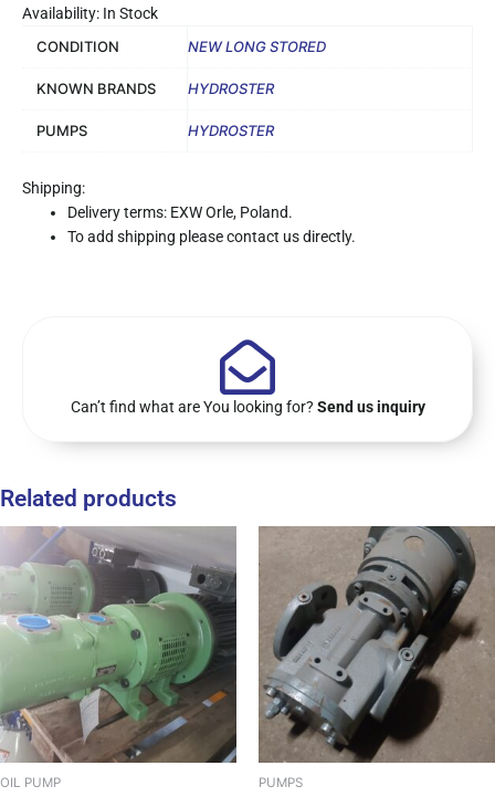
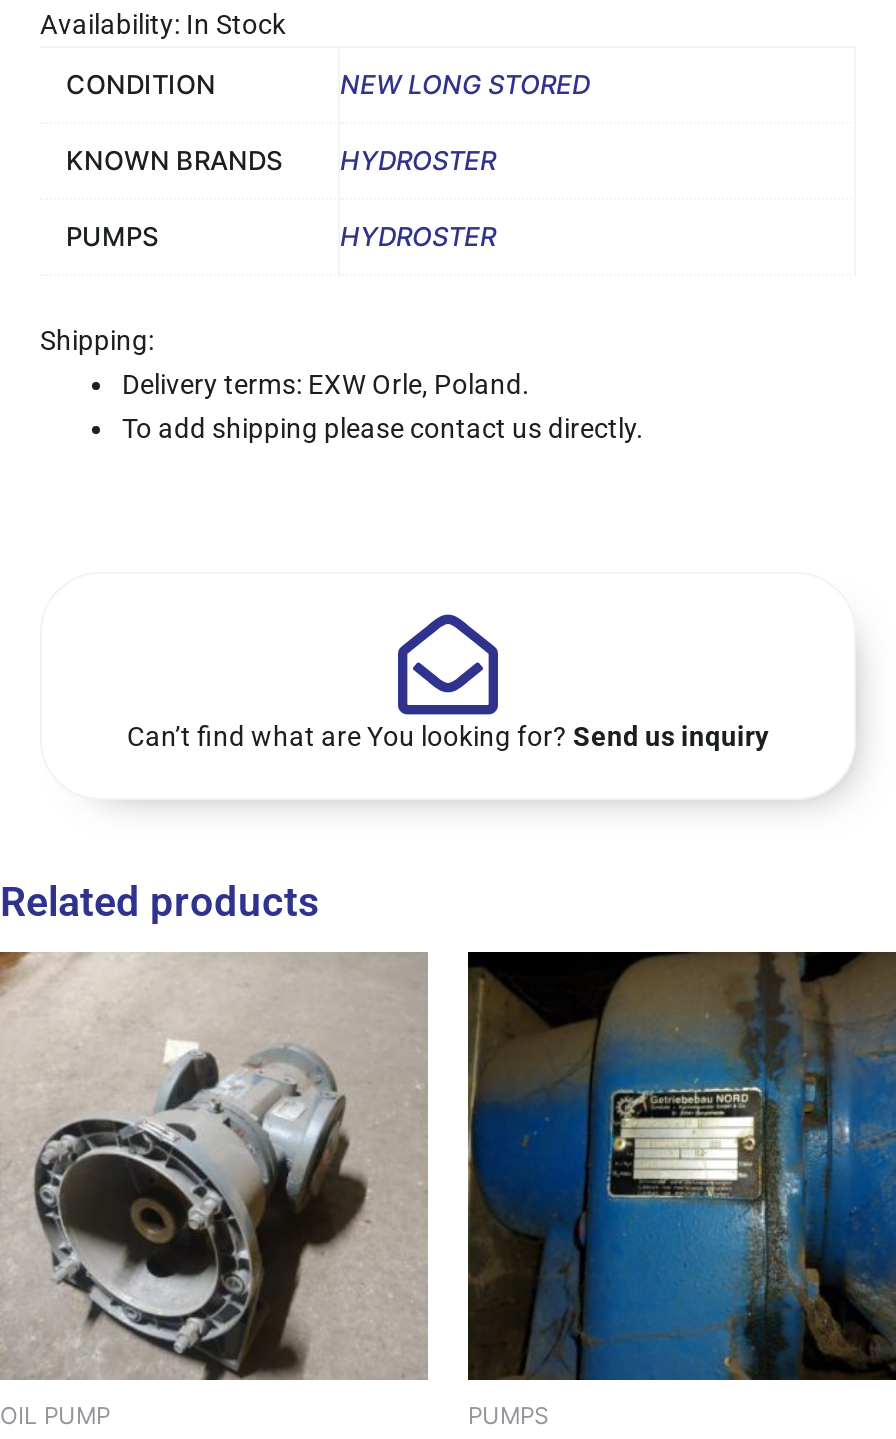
[3,526,236,763] [image] -> [6,950,428,1380] [image]
[257,525,492,764] [image] -> [466,952,890,1382] [image]

